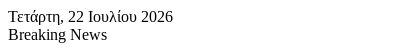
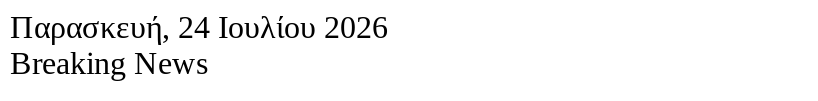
[8,8,173,25] Τετάρτη, 22 Ιουλίου 2026 -> [10,10,388,44] Παρασκευή, 24 Ιουλίου 2026

